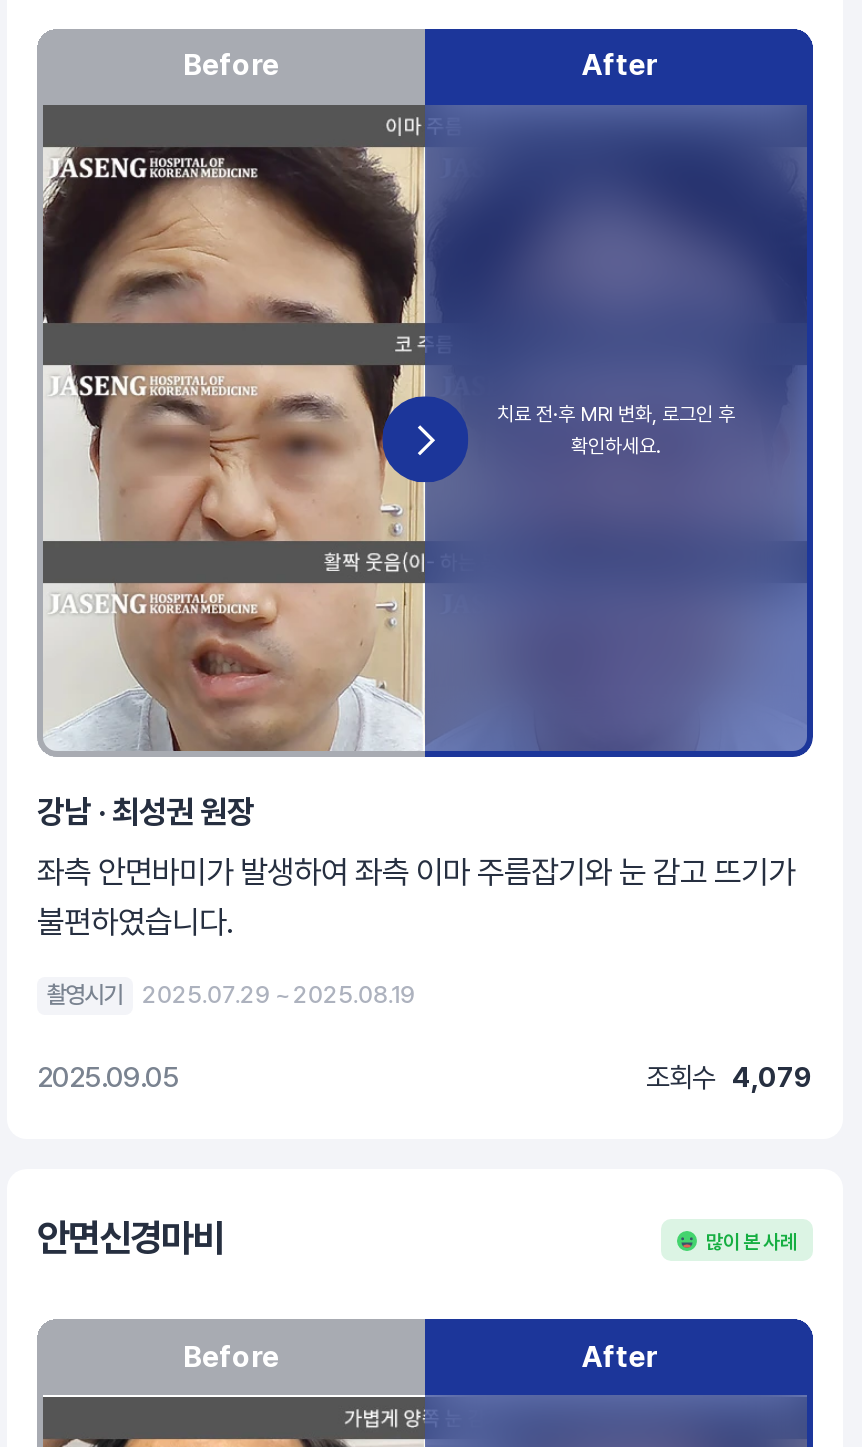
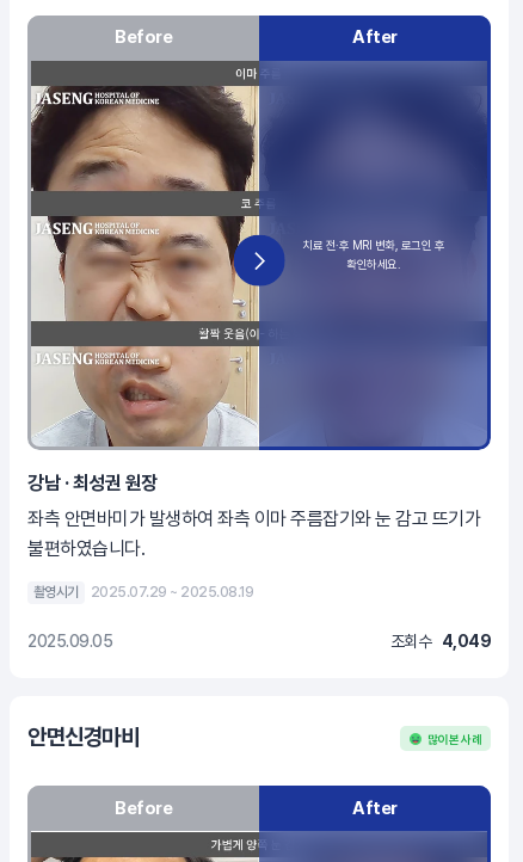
[646,1062,813,1094] 조회수 4,079 -> [390,632,491,651] 조회수 4,049

